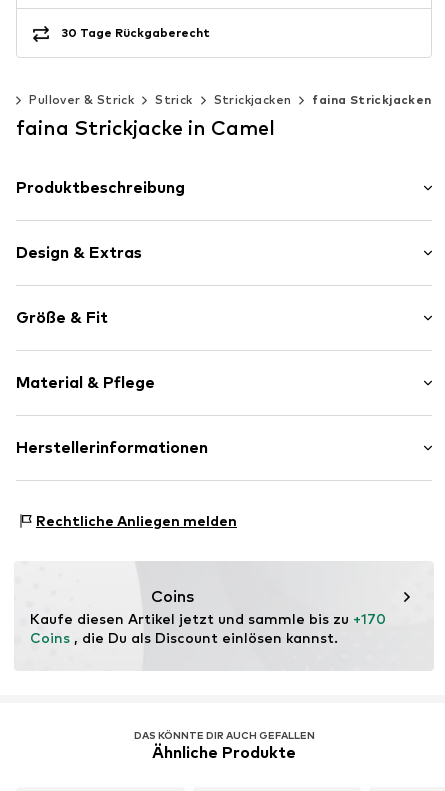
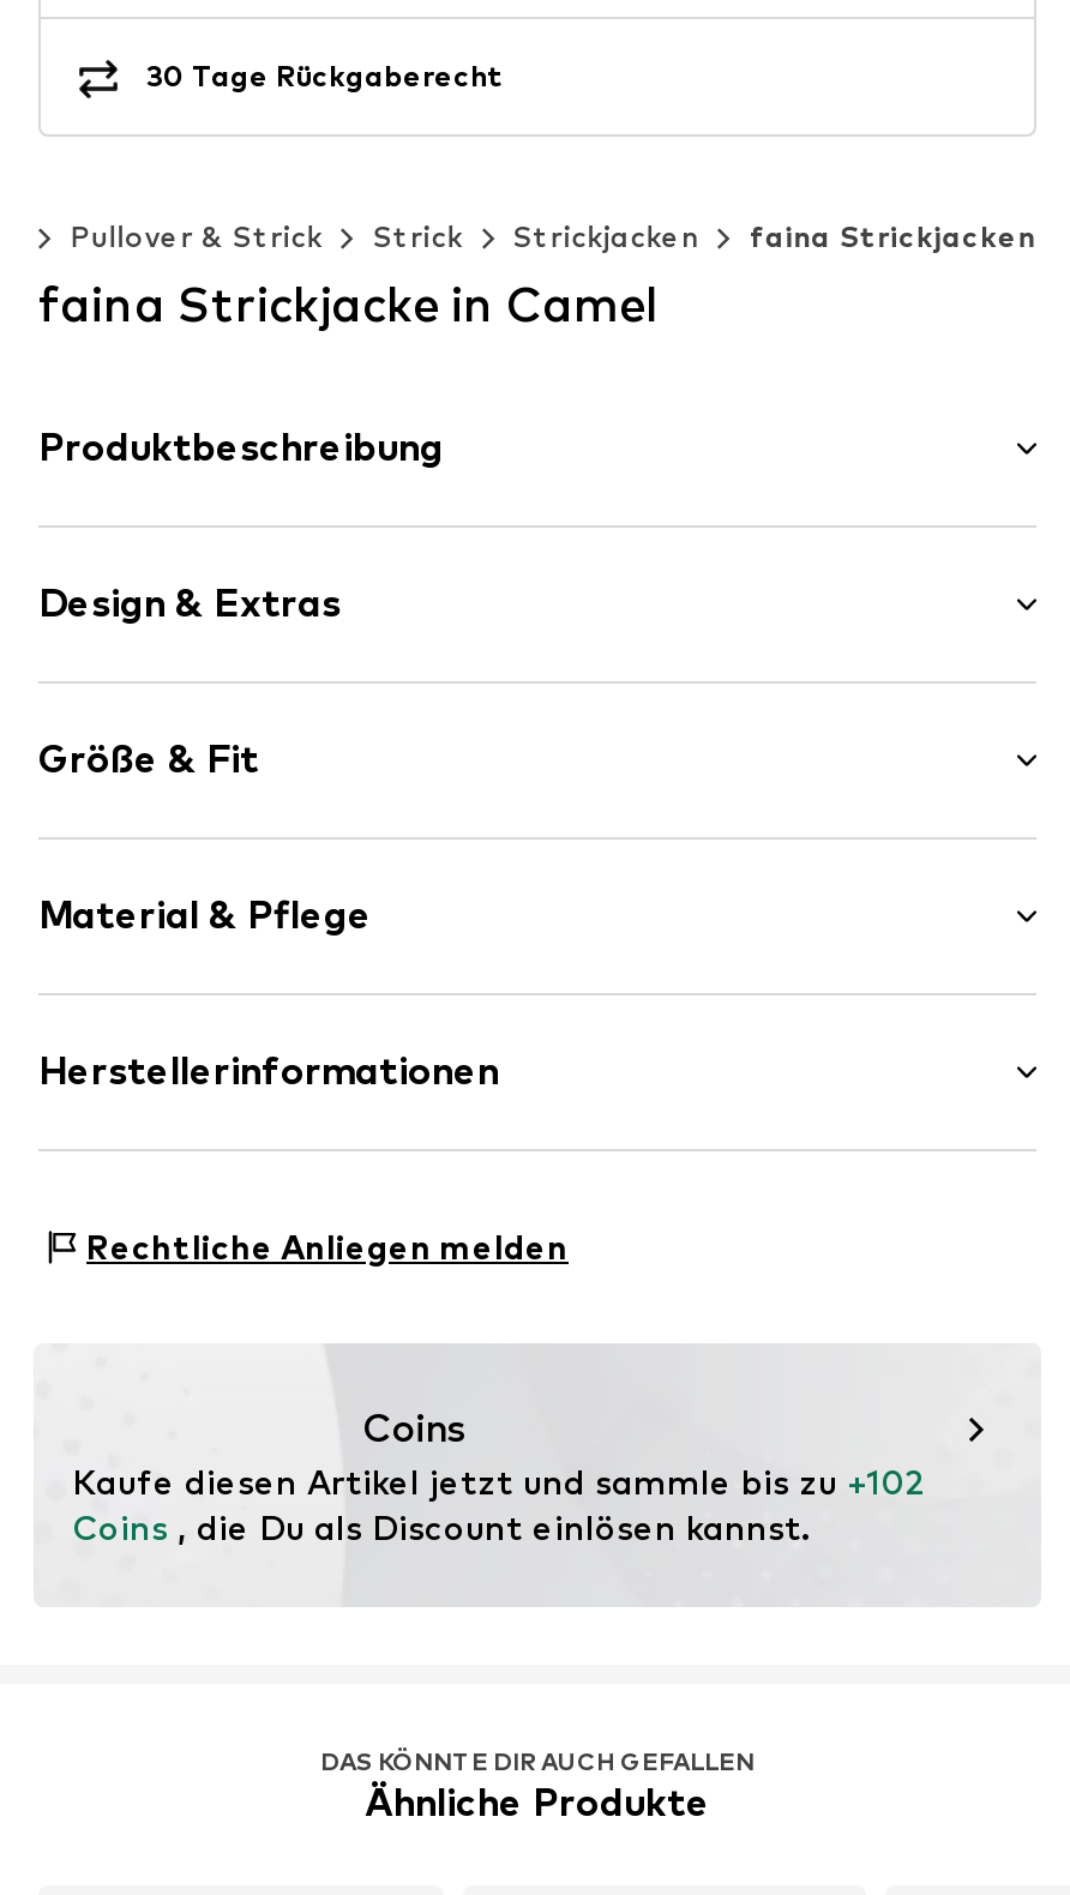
[30,610,386,627] Kaufe diesen Artikel jetzt und sammle bis zu +170 -> [72,1460,924,1501] Kaufe diesen Artikel jetzt und sammle bis zu +102

